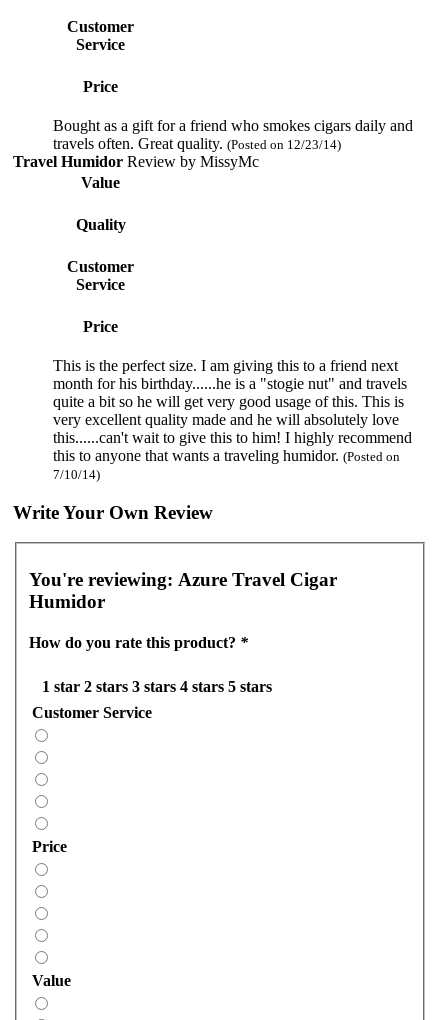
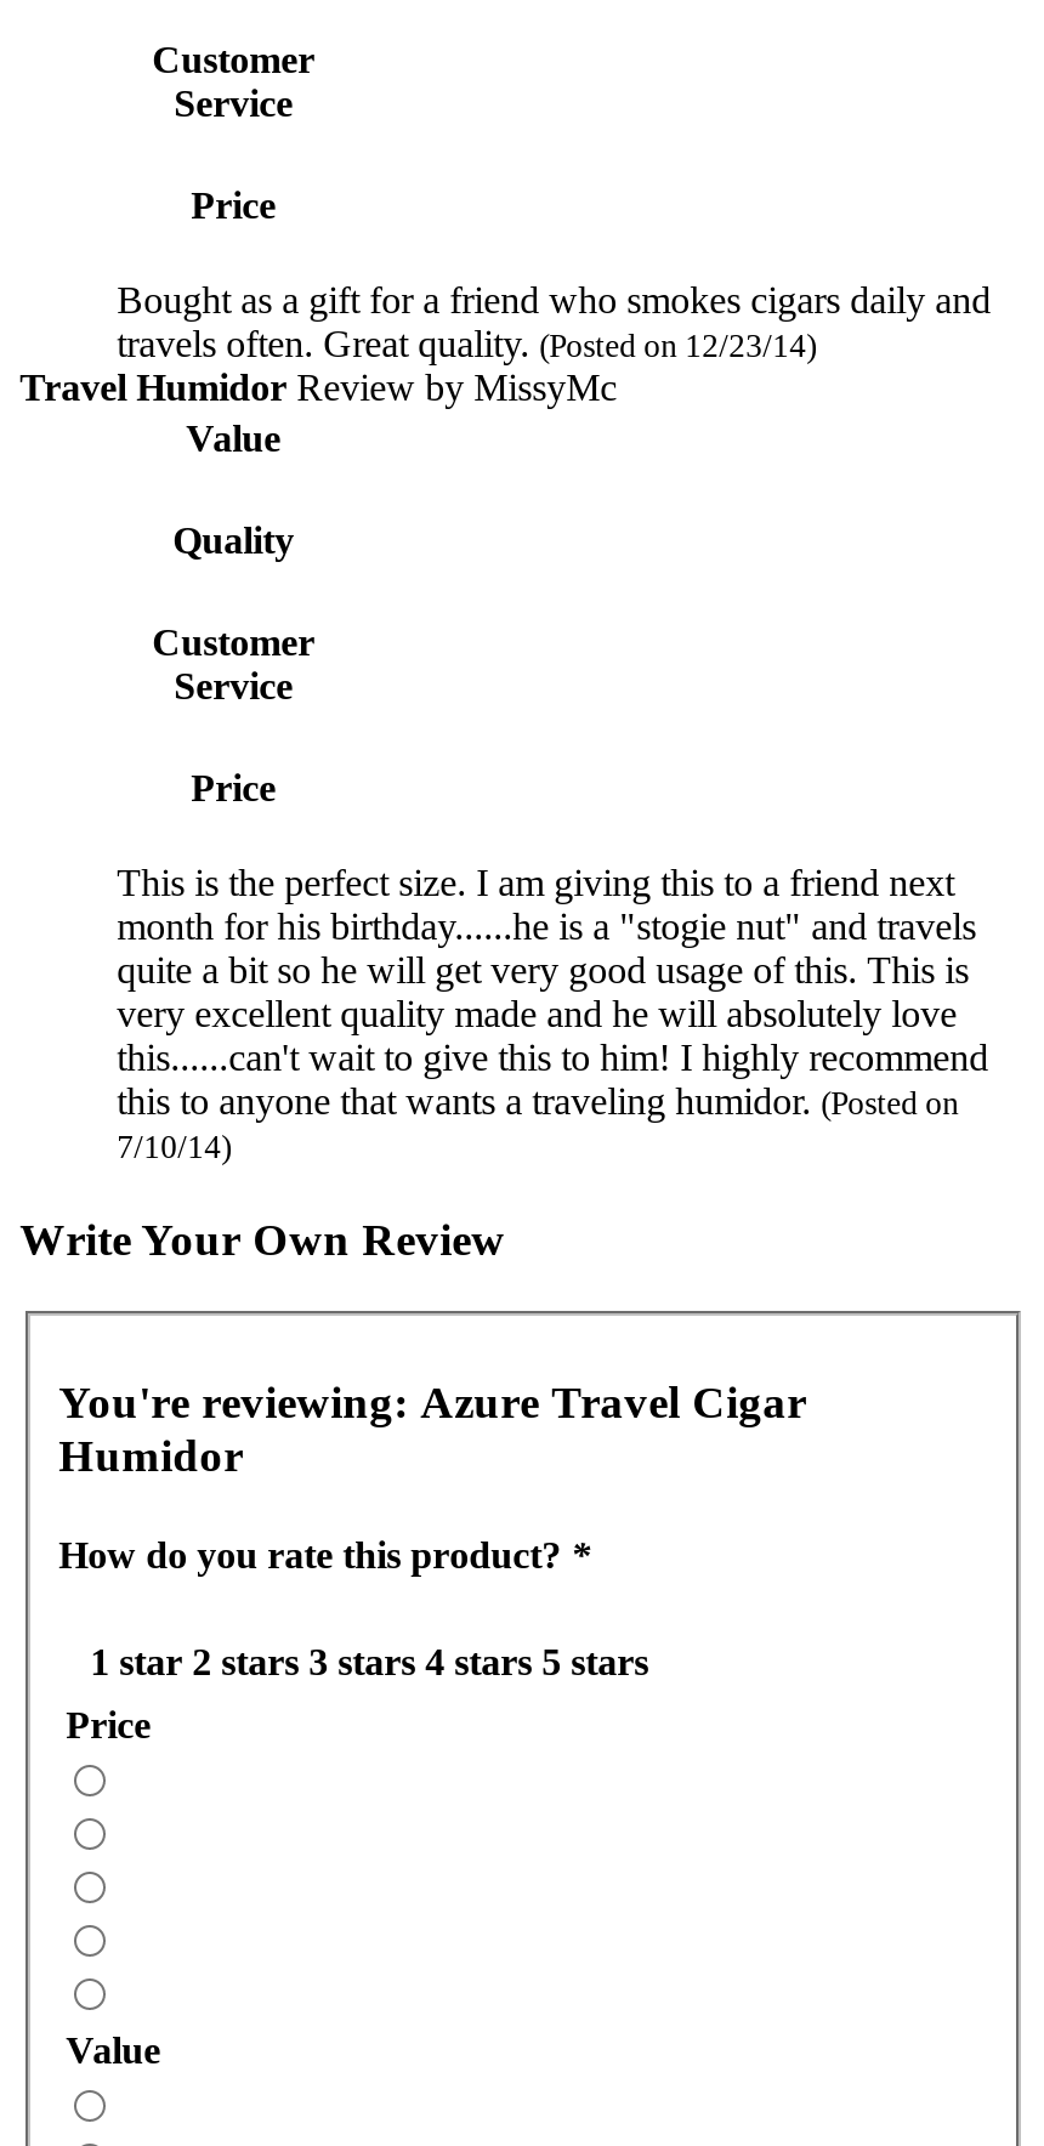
[32,704,152,721] Customer Service -> none

